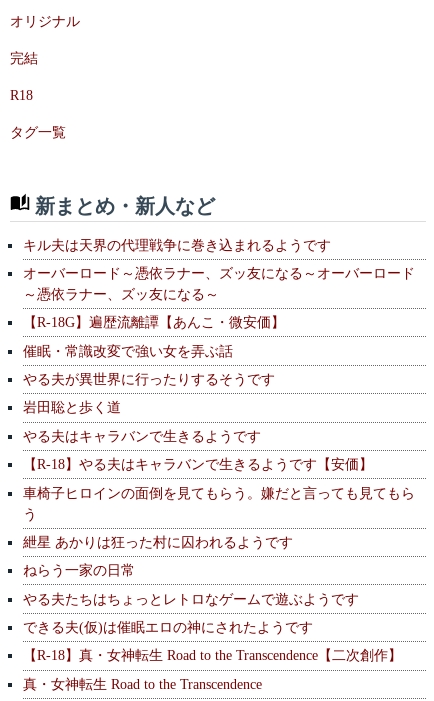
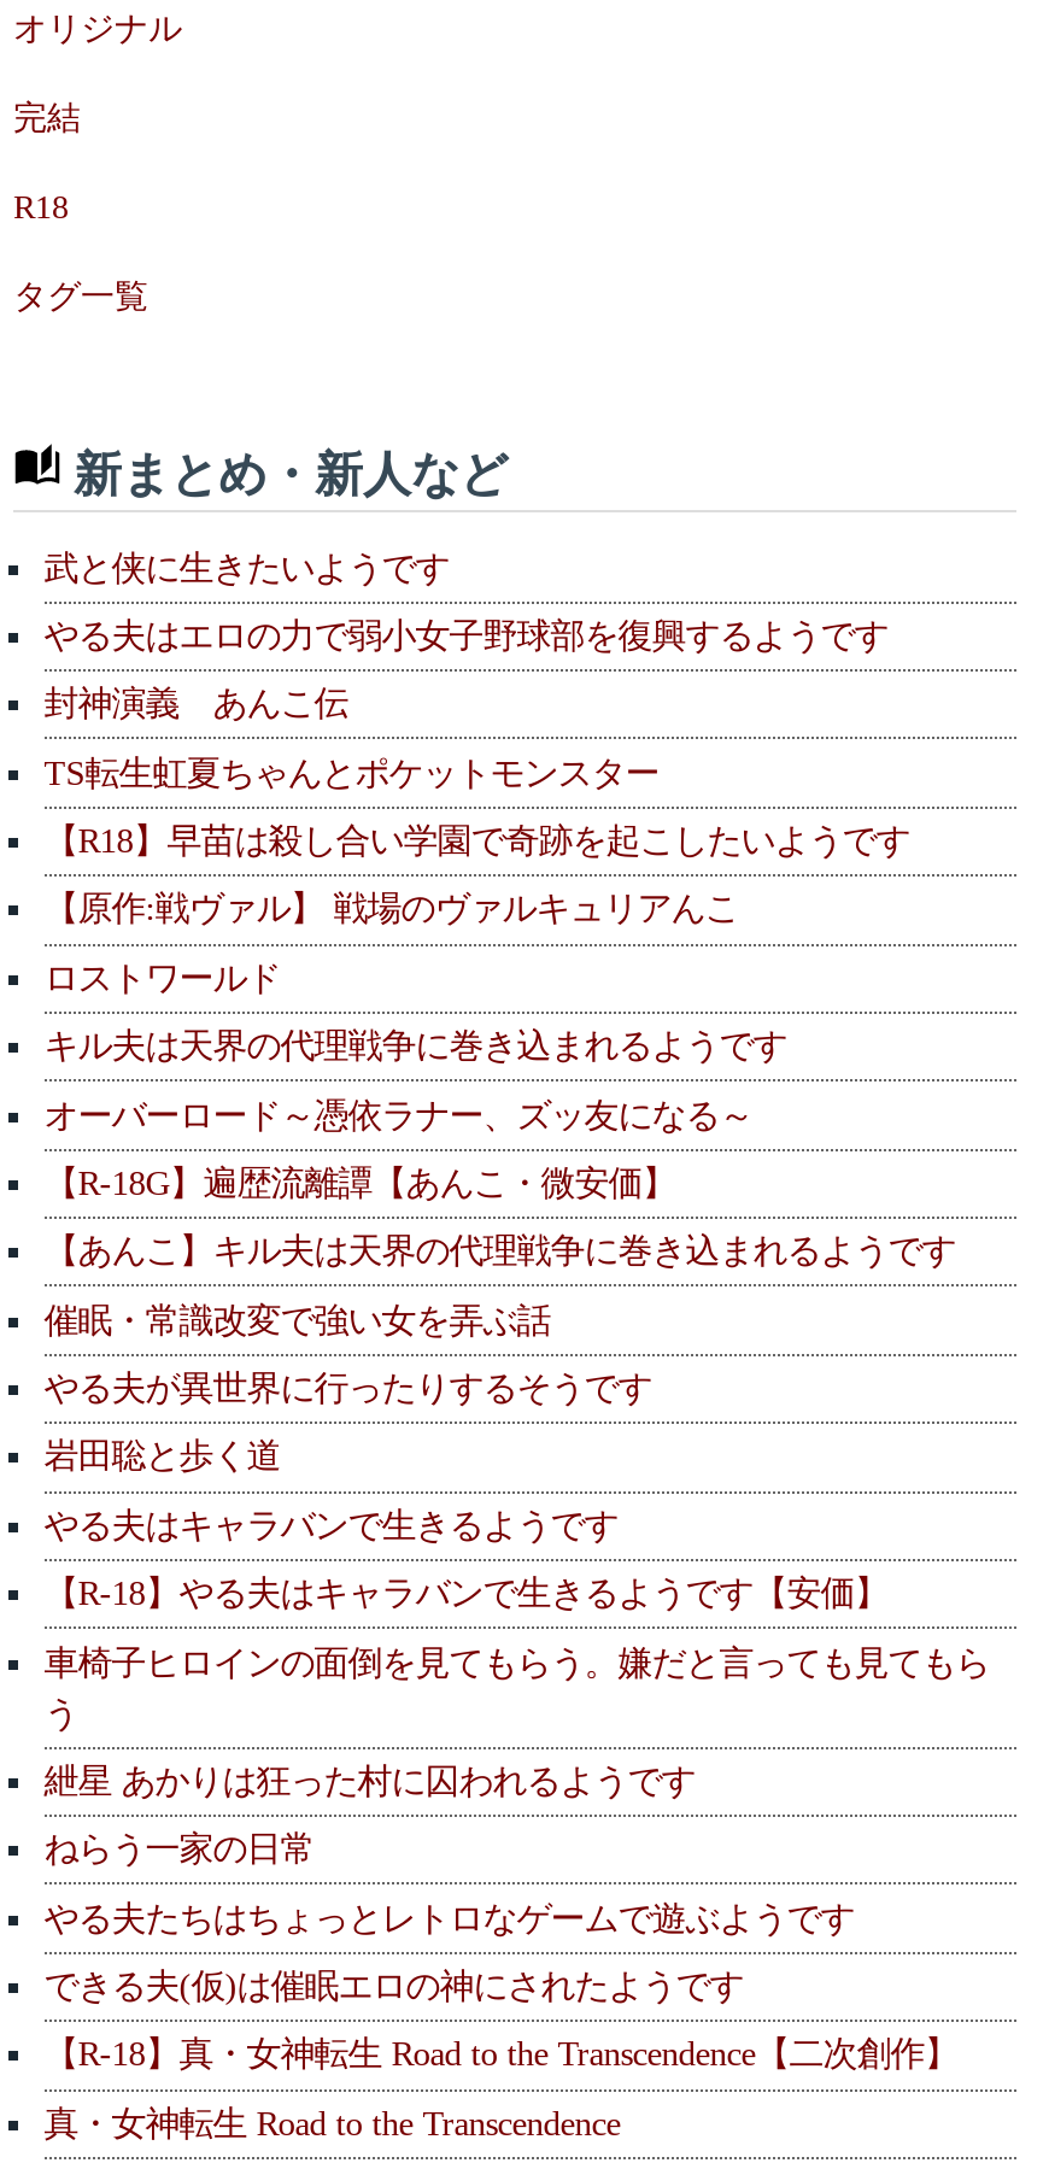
none -> [44,547,910,997] 武と侠に生きたいようです | やる夫はエロの力で弱小女子野球部を復興するようです | 封神演義 あんこ伝 | TS転生虹夏ちゃんとポケットモンスター | 【R18】早苗は殺し合い学園で奇跡を起こしたいようです | 【原作:戦ヴァル】 戦場のヴァルキュリアんこ | ロストワールド
[23,265,415,302] オーバーロード～憑依ラナー、ズッ友になる～オーバーロード | ～憑依ラナー、ズッ友になる～ -> [44,1095,753,1133] オーバーロード～憑依ラナー、ズッ友になる～
none -> [44,1232,956,1270] 【あんこ】キル夫は天界の代理戦争に巻き込まれるようです

